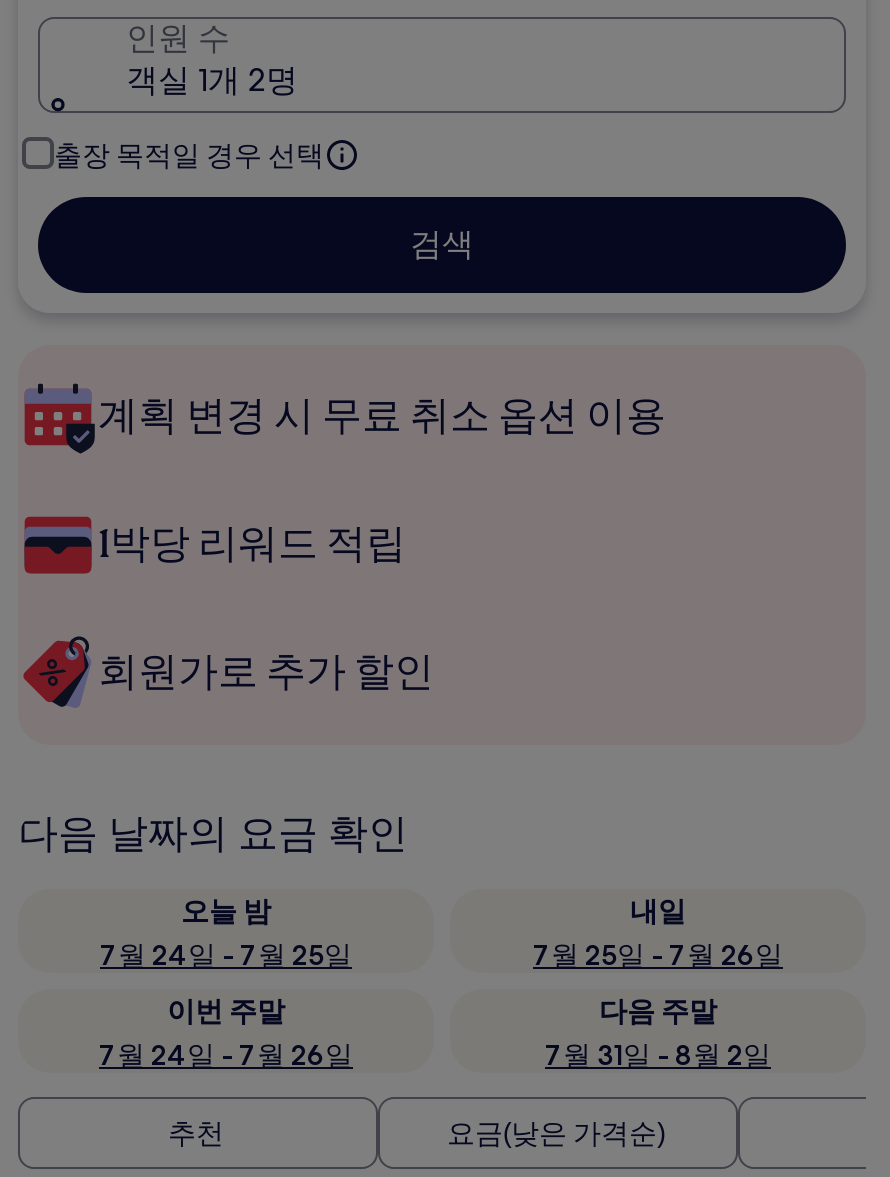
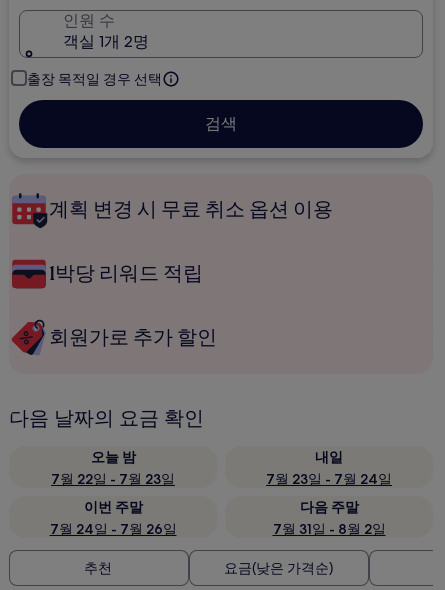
[100,937,352,973] 7월 24일 - 7월 25일 -> [51,470,175,488] 7월 22일 - 7월 23일
[533,937,783,973] 7월 25일 - 7월 26일 -> [266,470,392,488] 7월 23일 - 7월 24일

